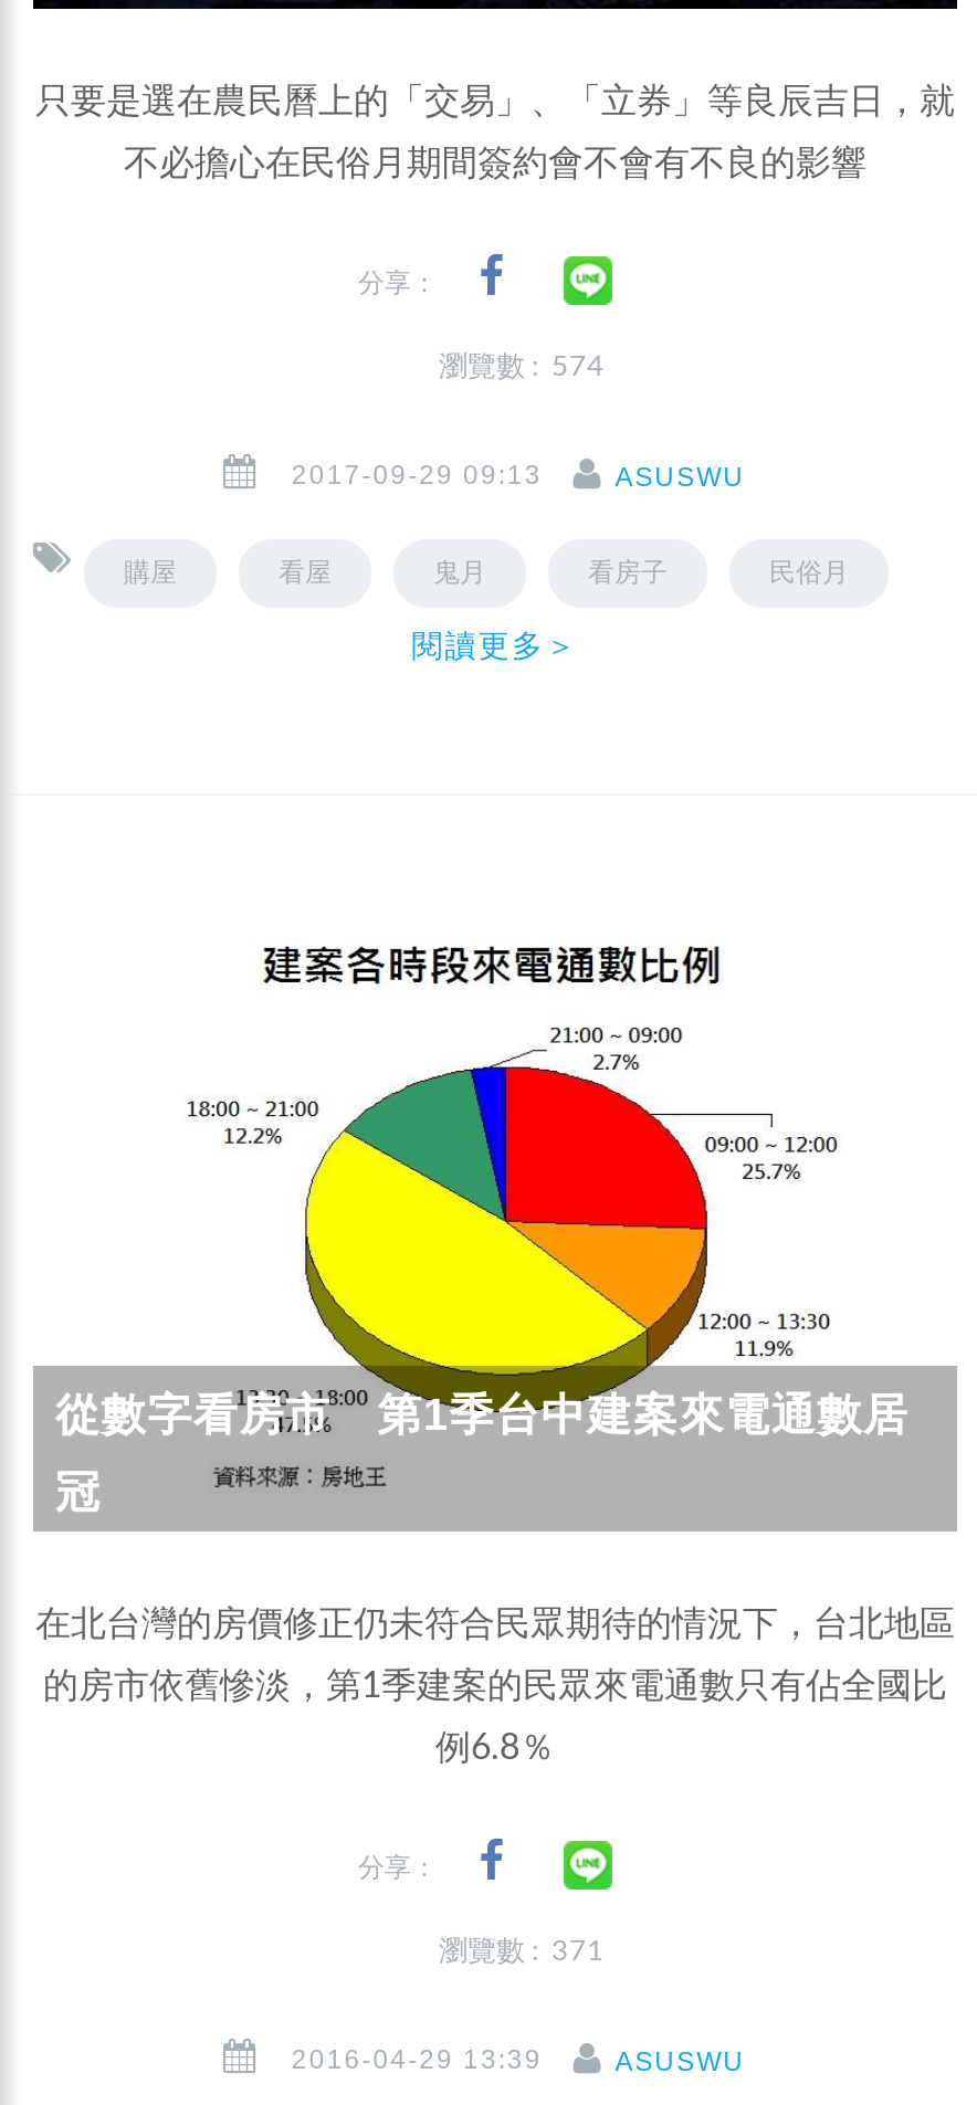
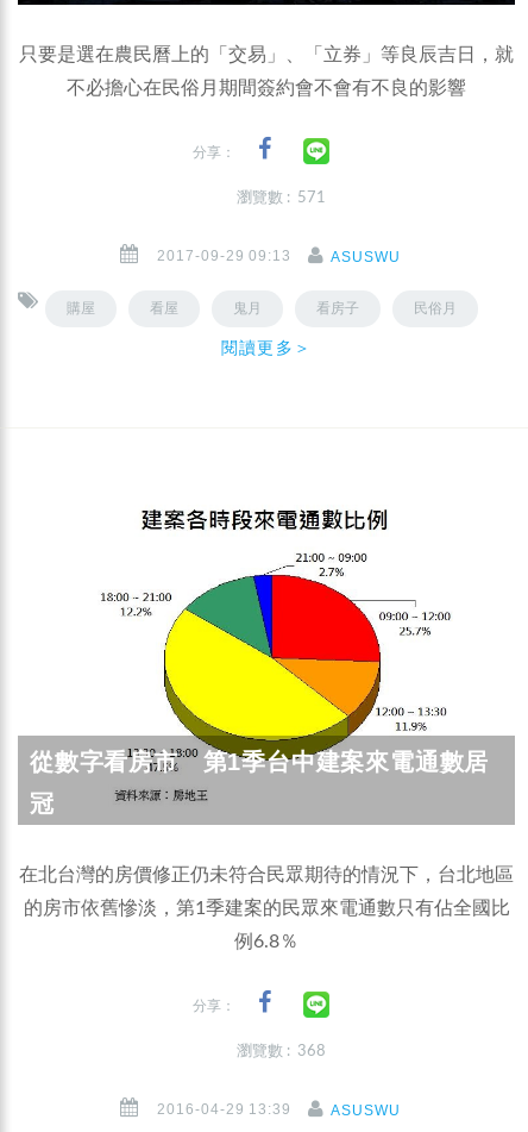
[439,353,605,382] 瀏覽數 : 574 -> [236,190,325,206] 瀏覽數 : 571
[439,1939,605,1968] 瀏覽數 : 371 -> [236,1044,325,1060] 瀏覽數 : 368

